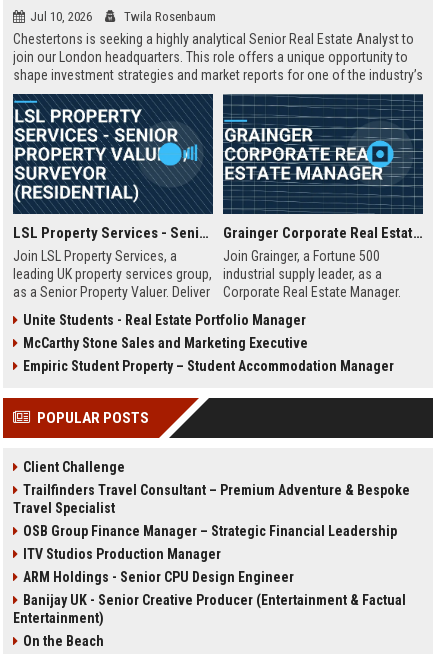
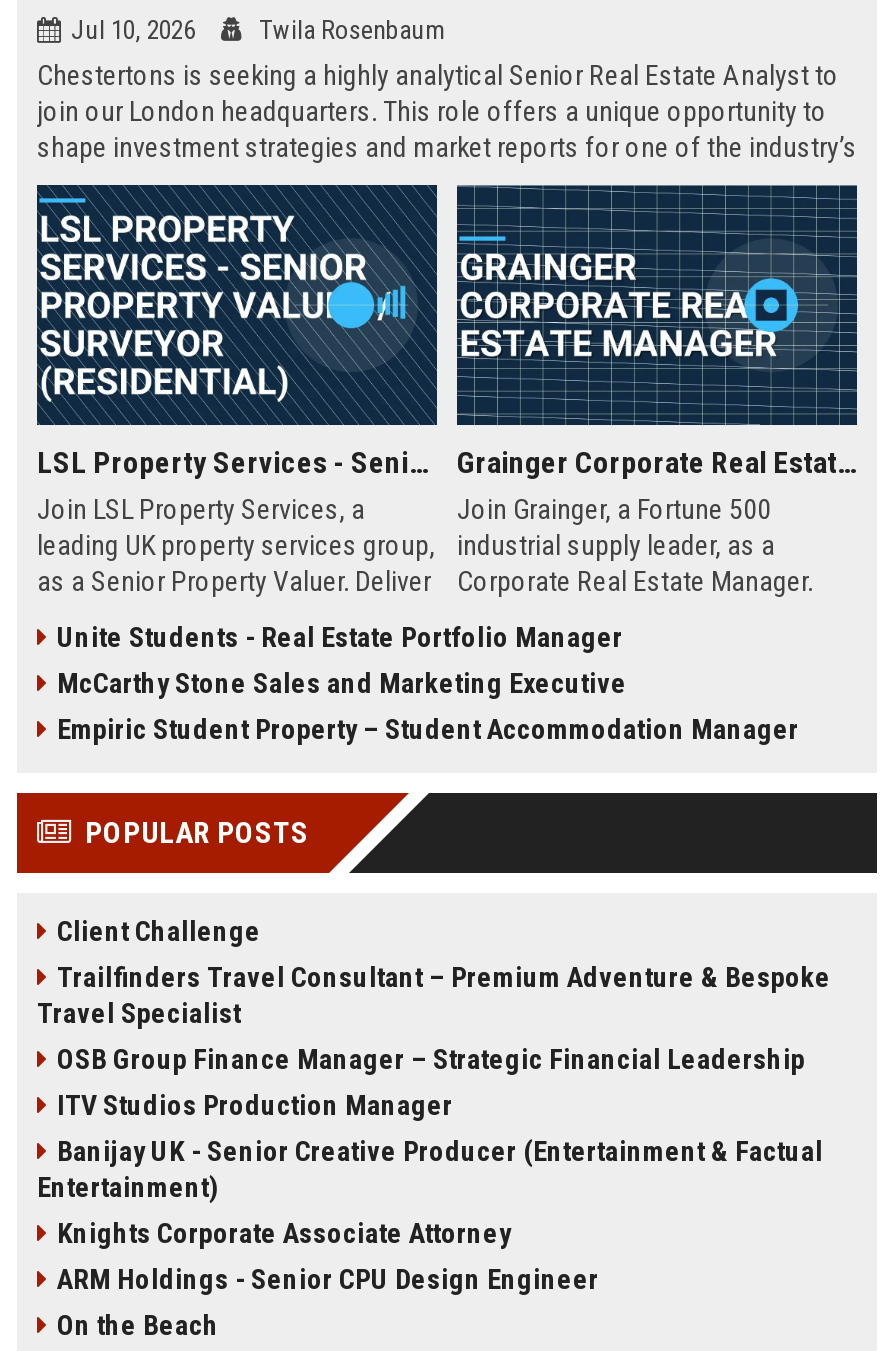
moved [23,569,294,585] -> [57,1263,599,1295]: ARM Holdings - Senior CPU Design Engineer
moved [13,592,406,626] -> [37,1135,823,1203]: Banijay UK - Senior Creative Producer (Entertainment & Factual | Entertainment)
none -> [57,1217,511,1249] Knights Corporate Associate Attorney

